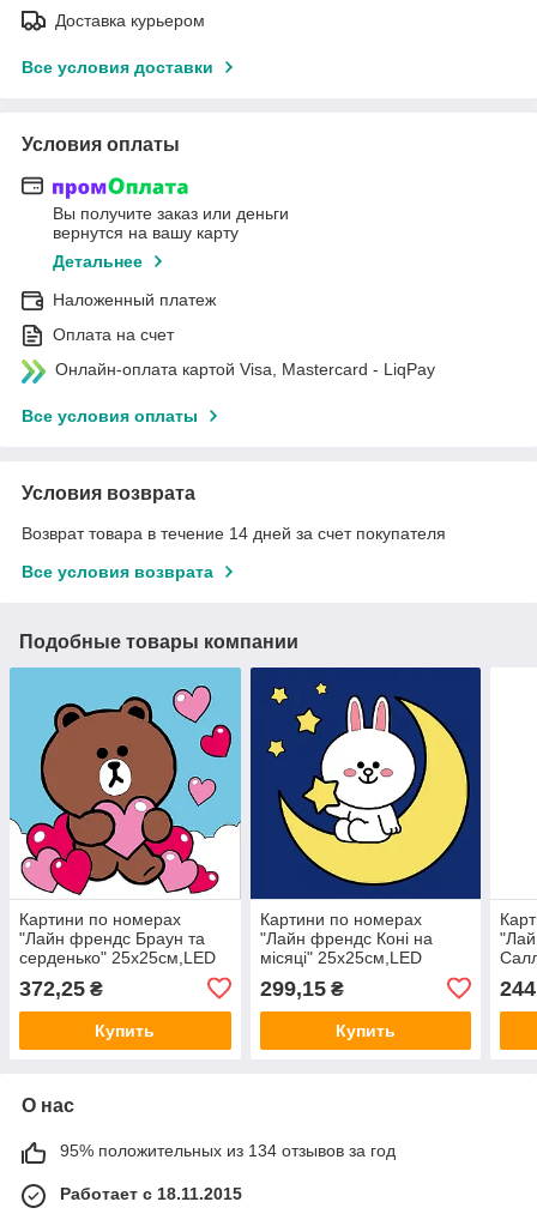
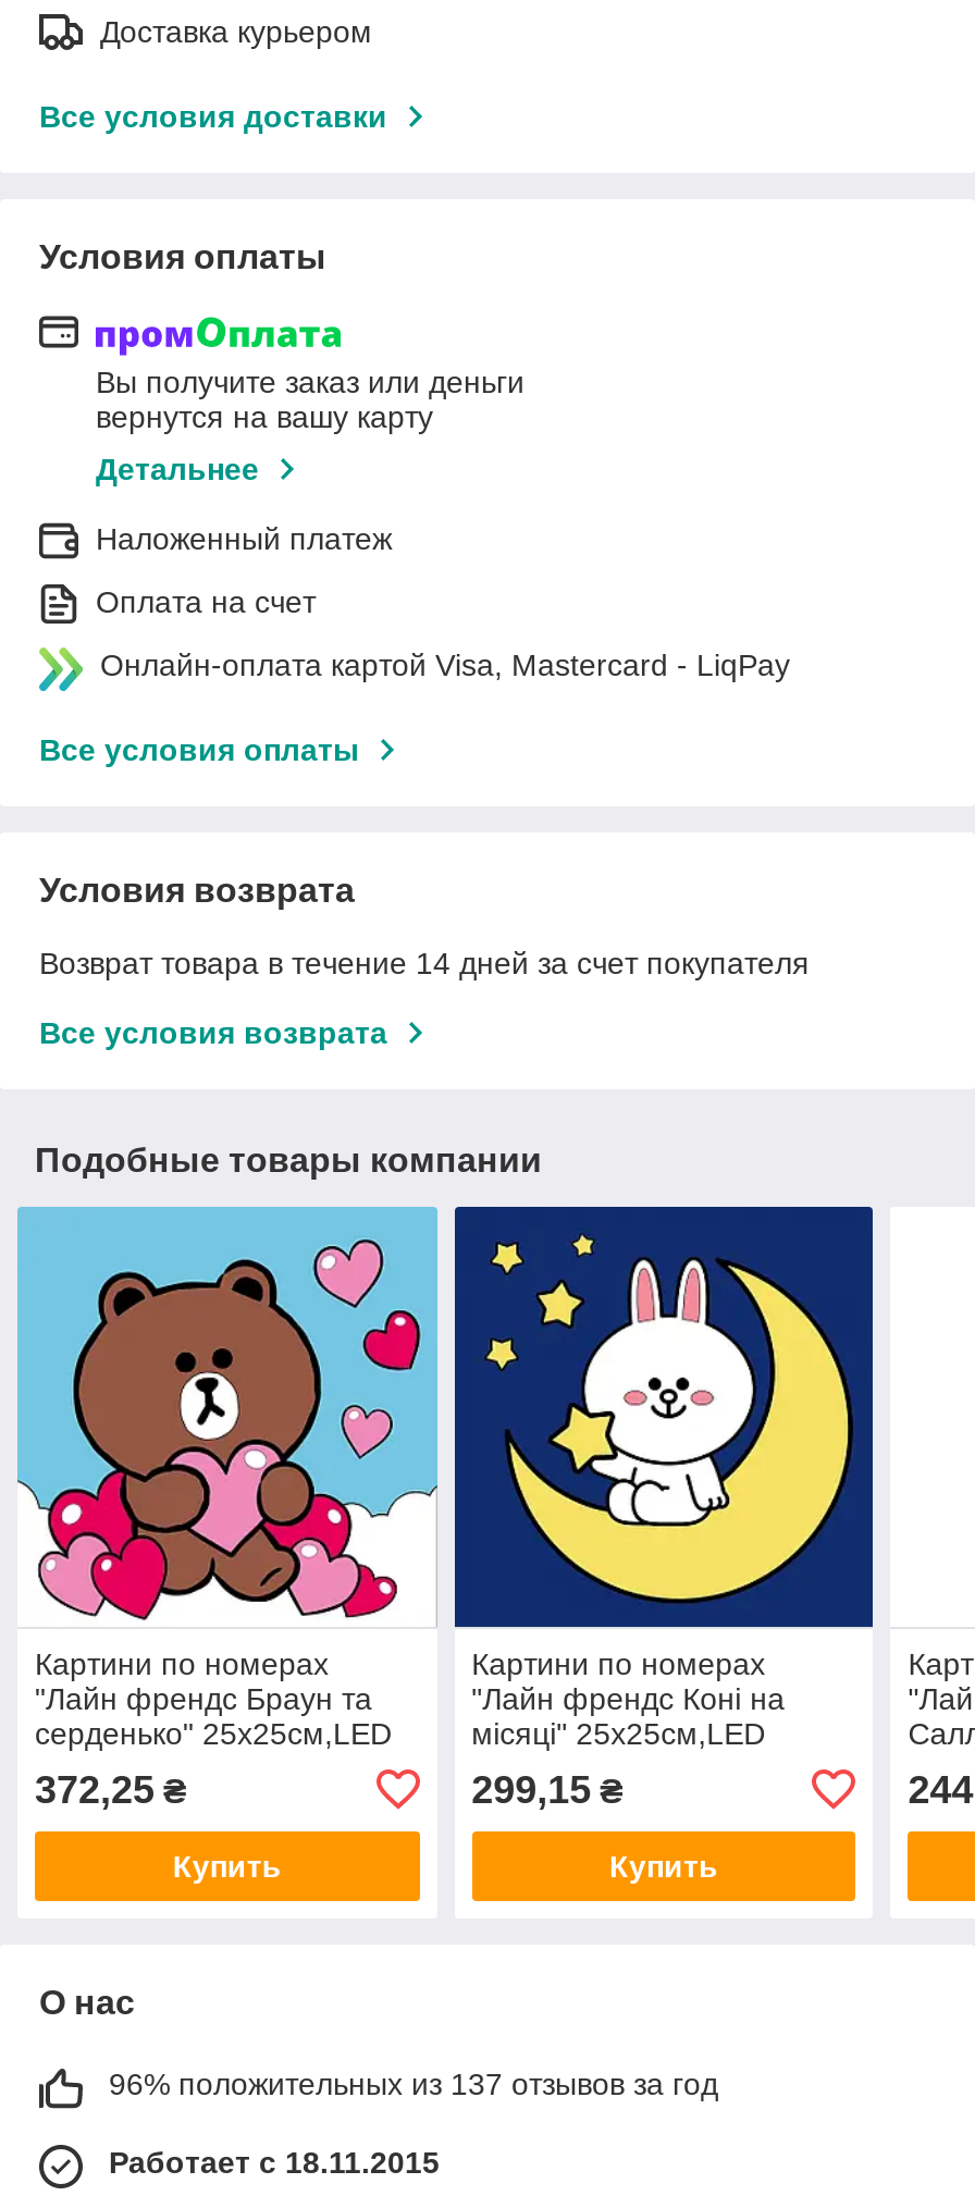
[60,1141,396,1160] 95% положительных из 134 отзывов за год -> [109,2066,718,2101] 96% положительных из 137 отзывов за год

